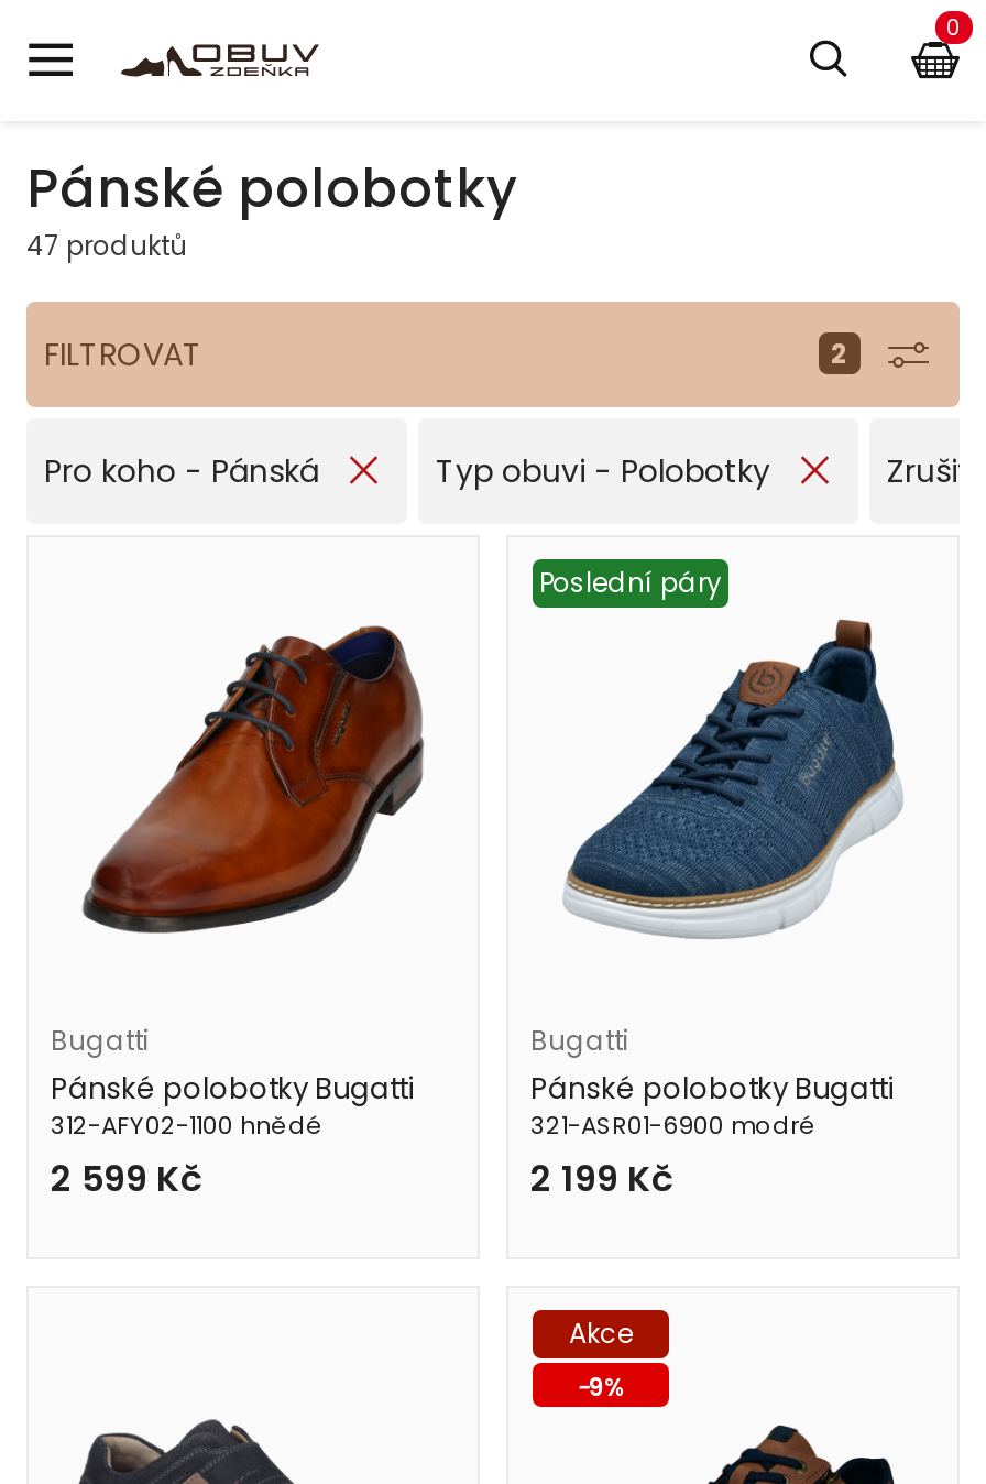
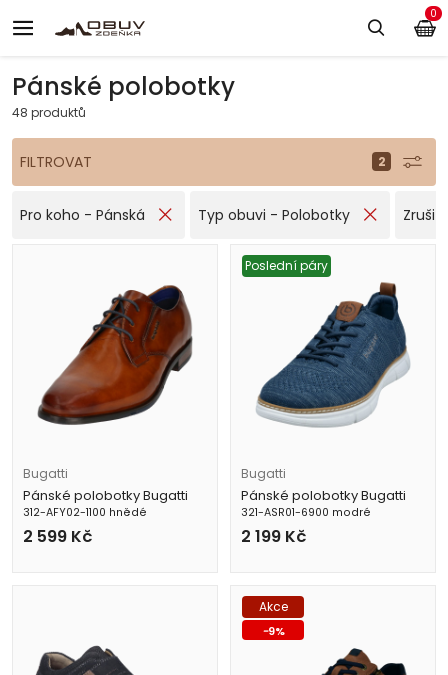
[26,227,187,264] 47 produktů -> [12,104,86,121] 48 produktů

